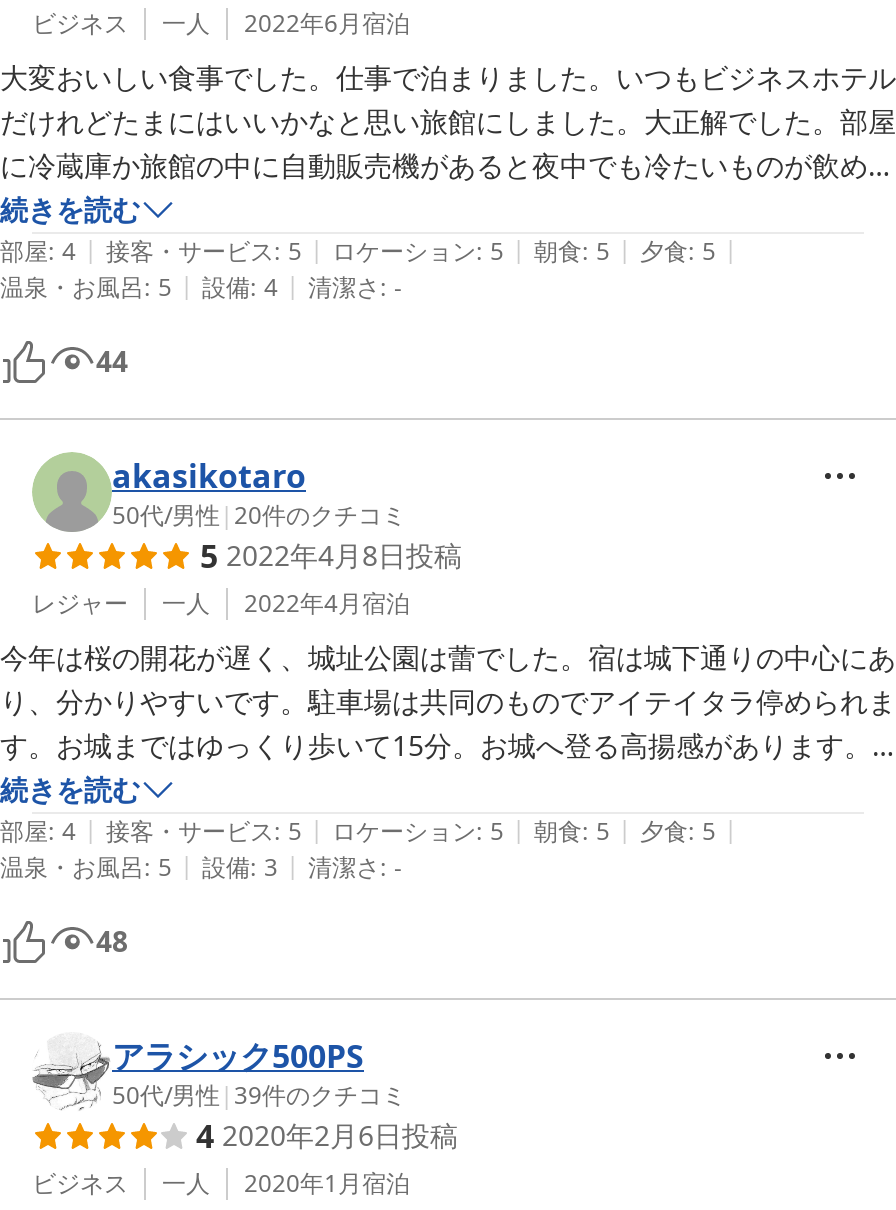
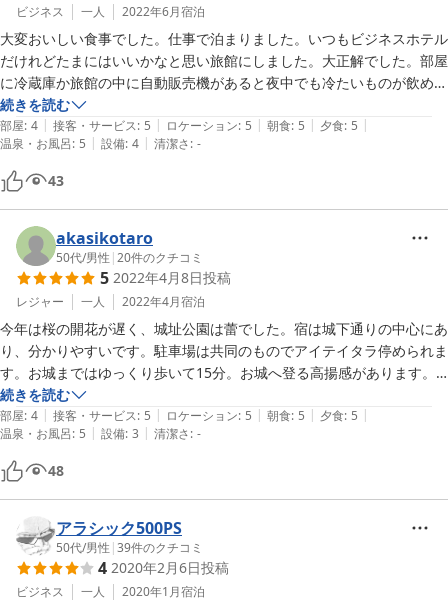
[96,342,128,380] 44 -> [48,171,64,190] 43

